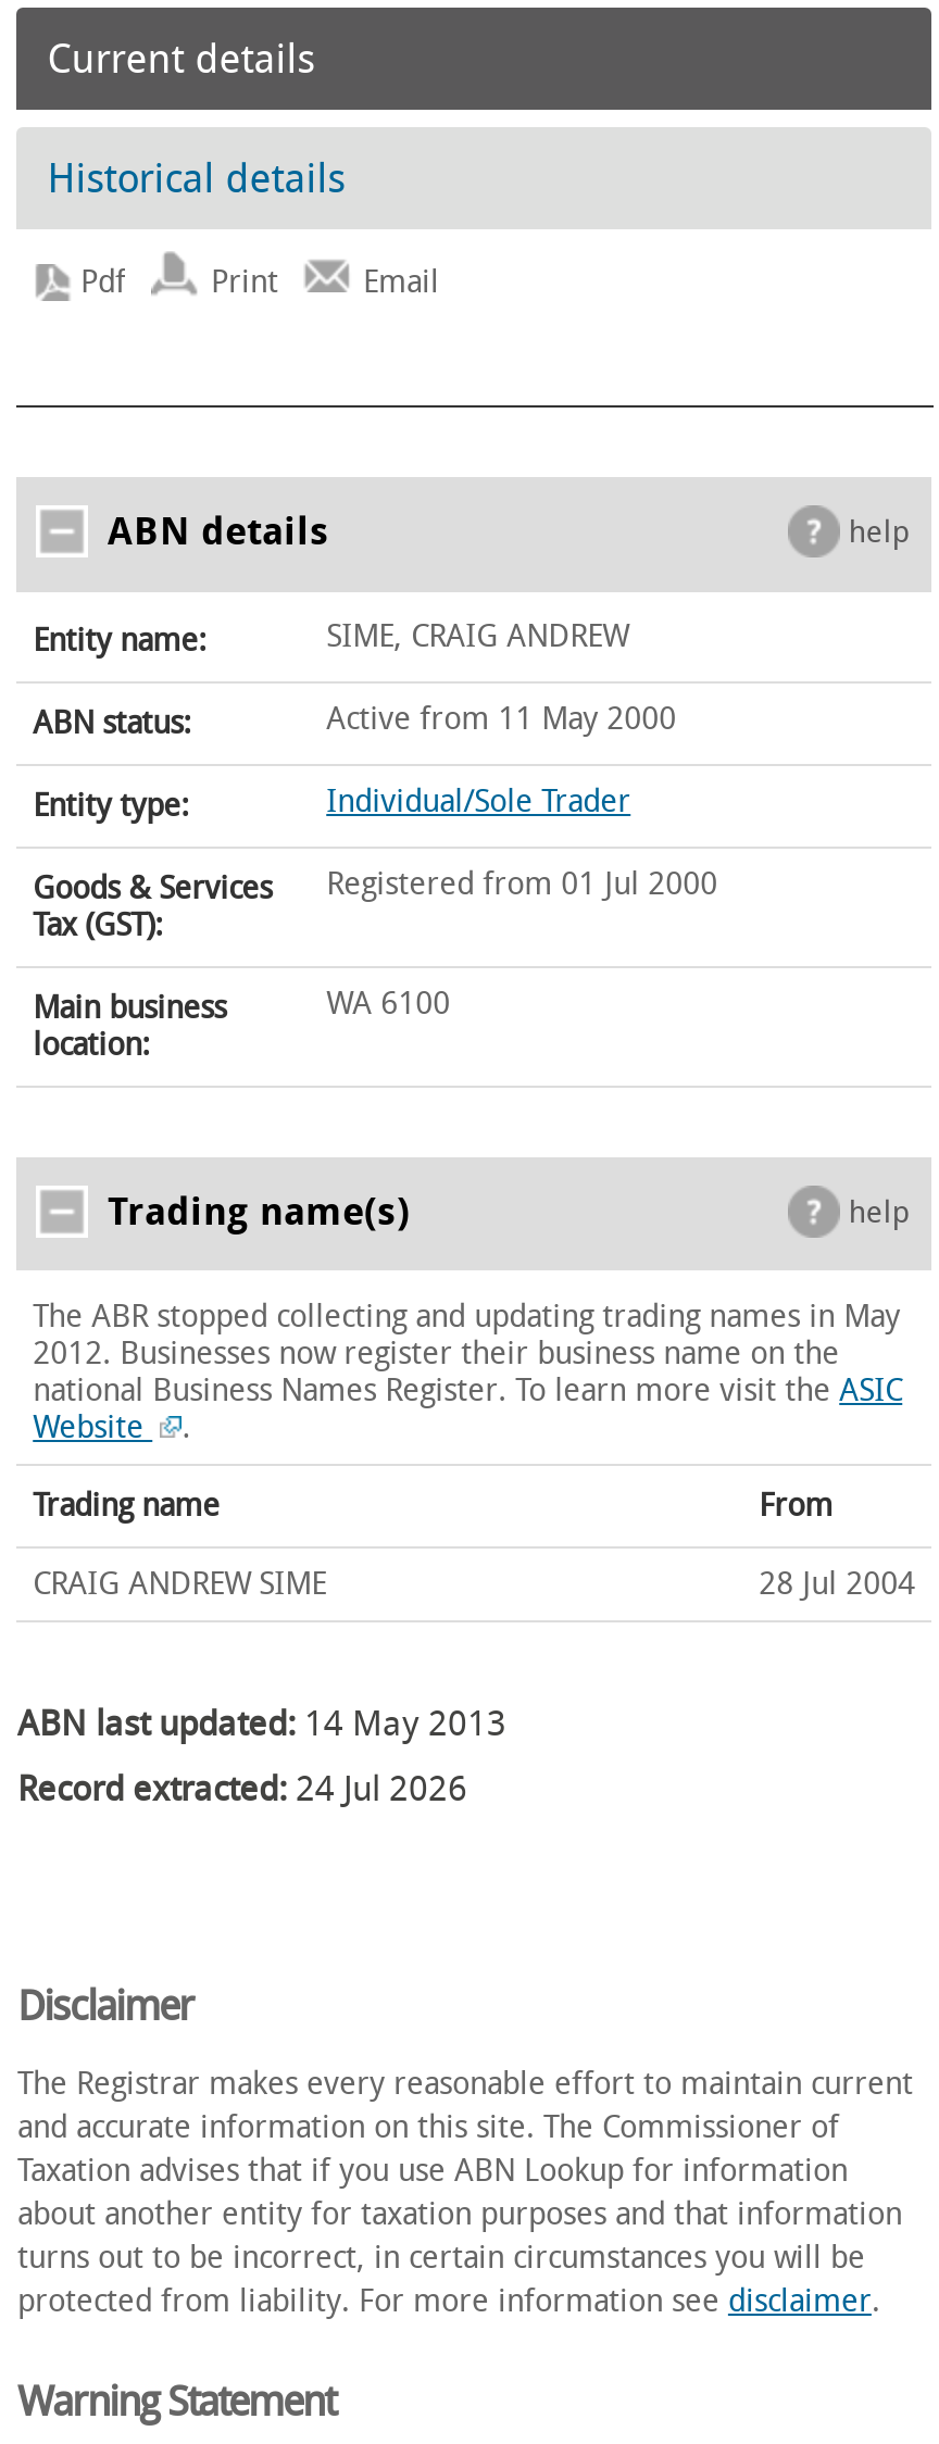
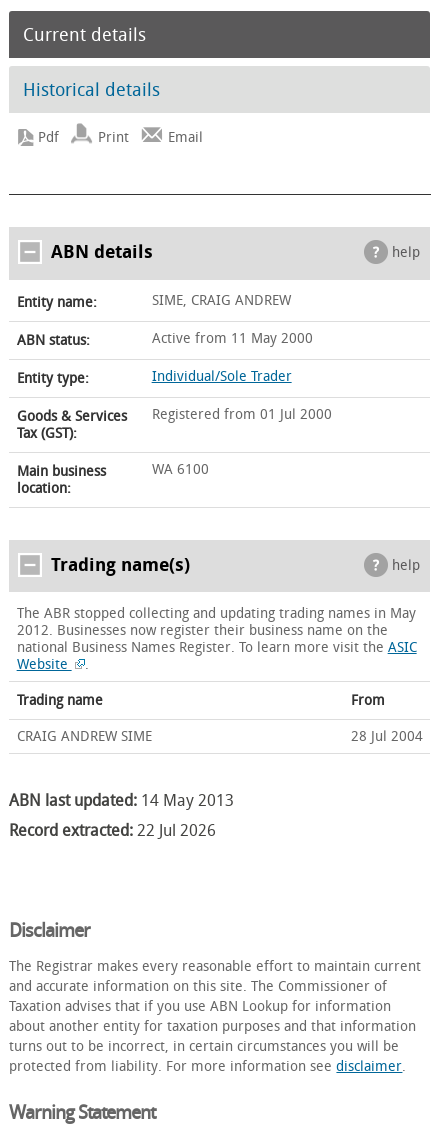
[17,1767,467,1809] Record extracted: 24 Jul 2026 -> [9,821,216,840] Record extracted: 22 Jul 2026

